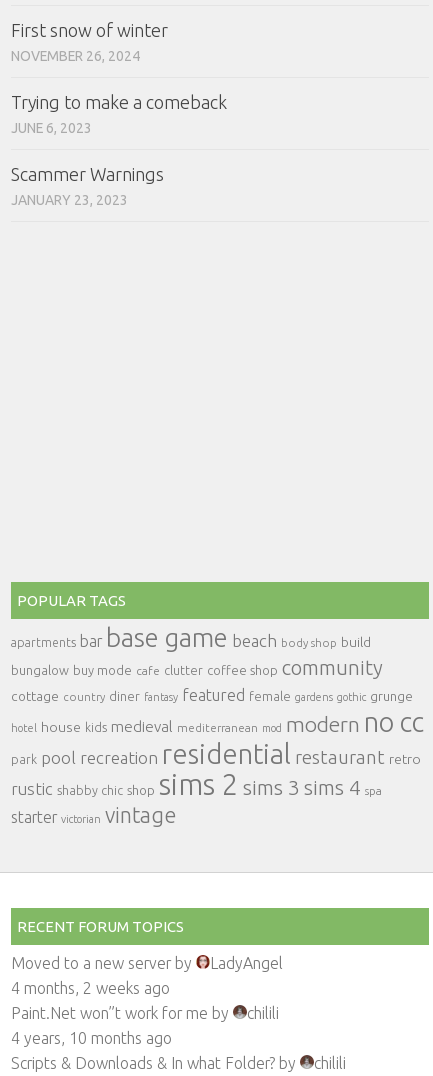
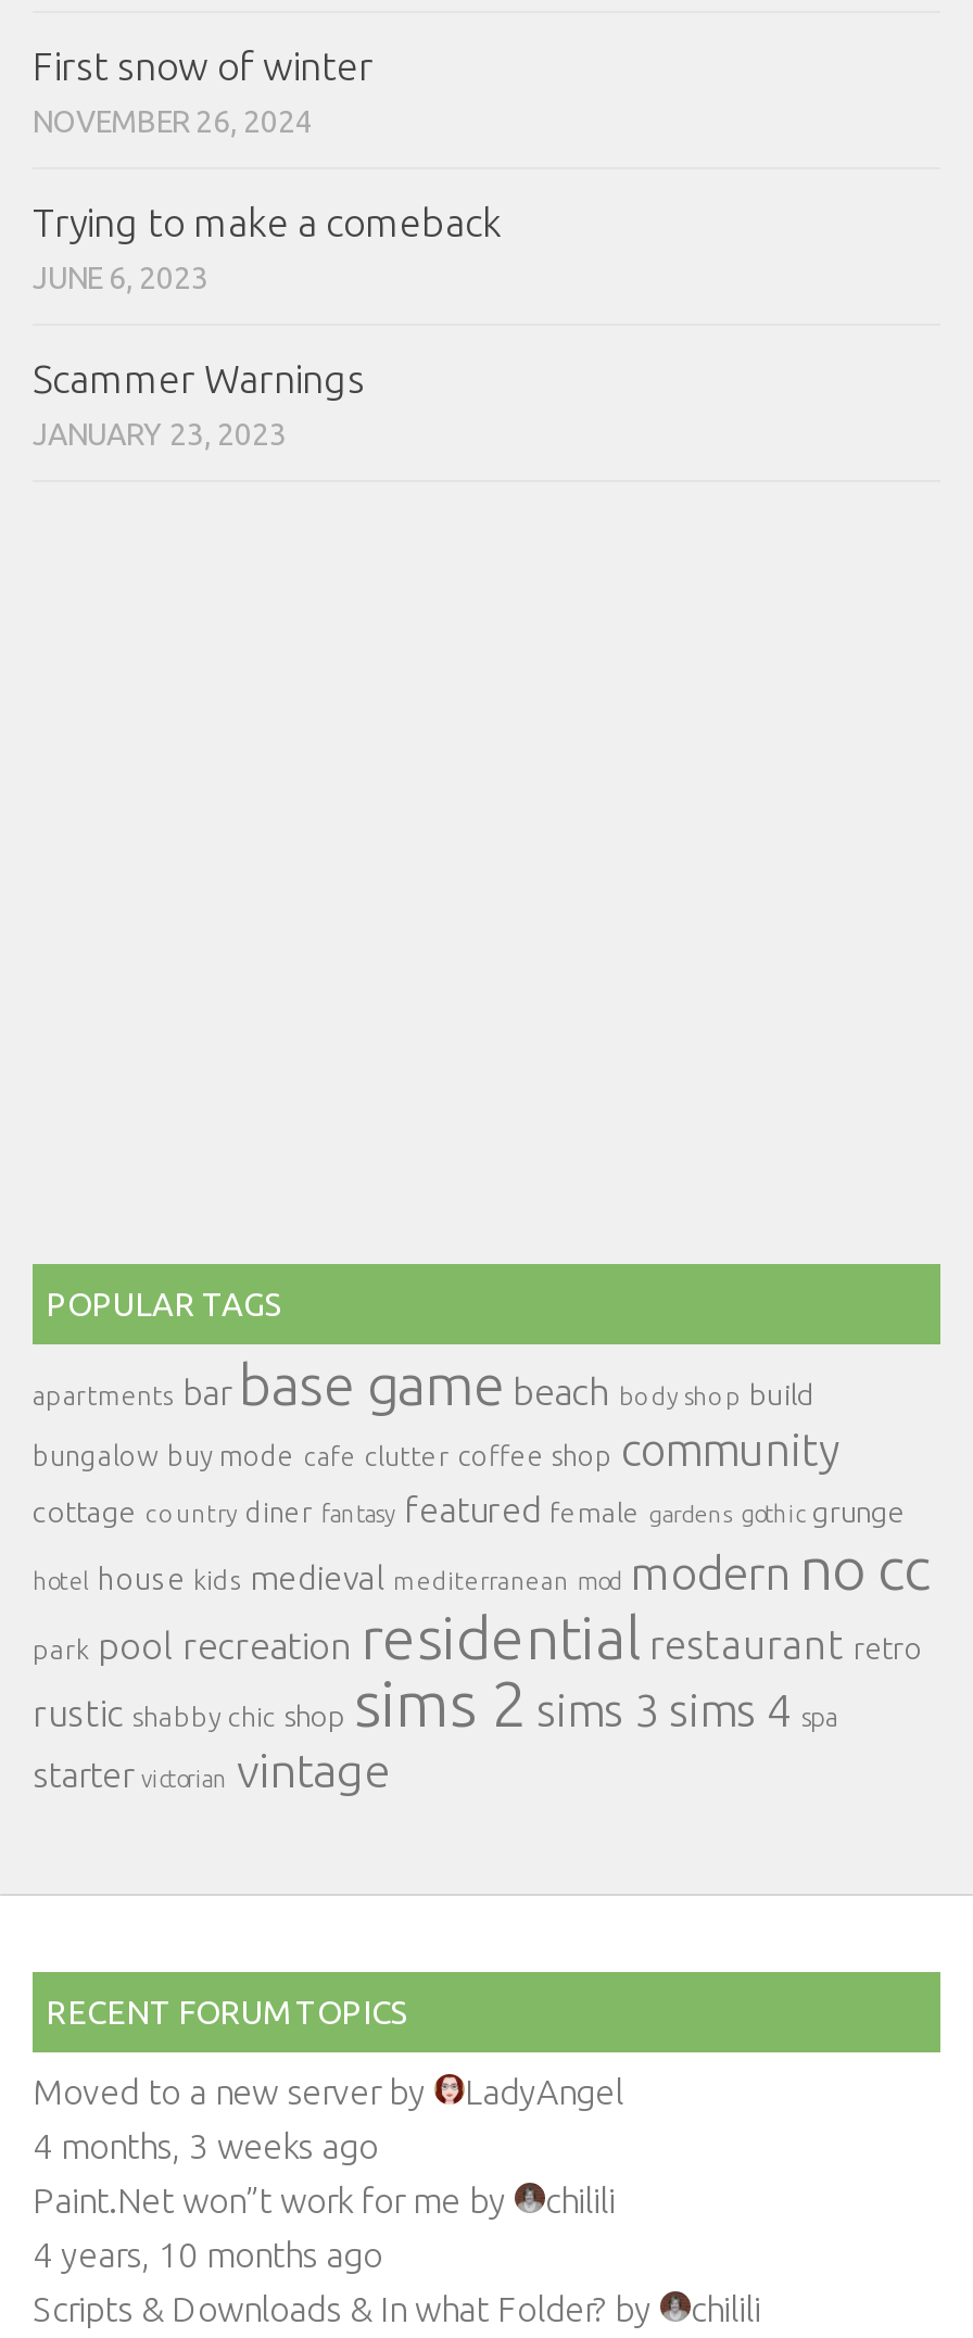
[11,979,170,997] 4 months, 2 weeks ago -> [33,2127,378,2166] 4 months, 3 weeks ago

